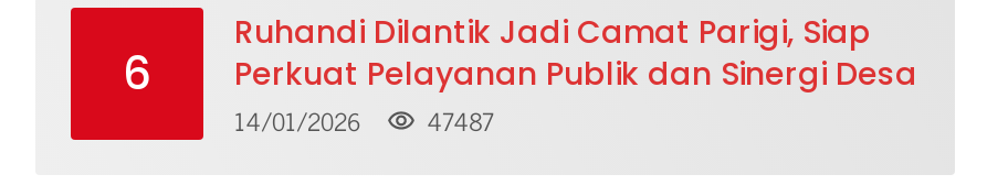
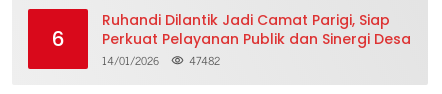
[234,101,493,141] 14/01/2026 47487 -> [102,51,220,69] 14/01/2026 47482

